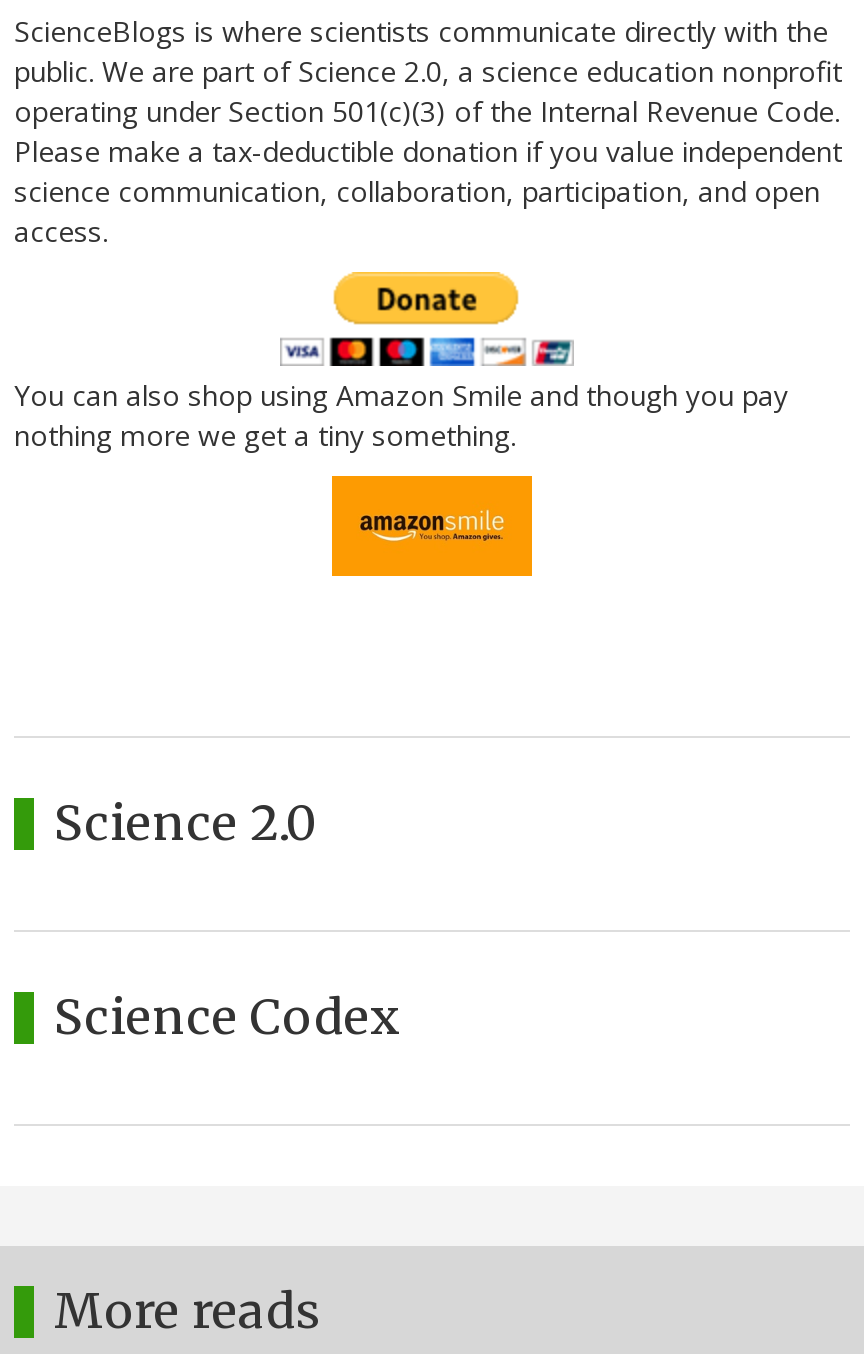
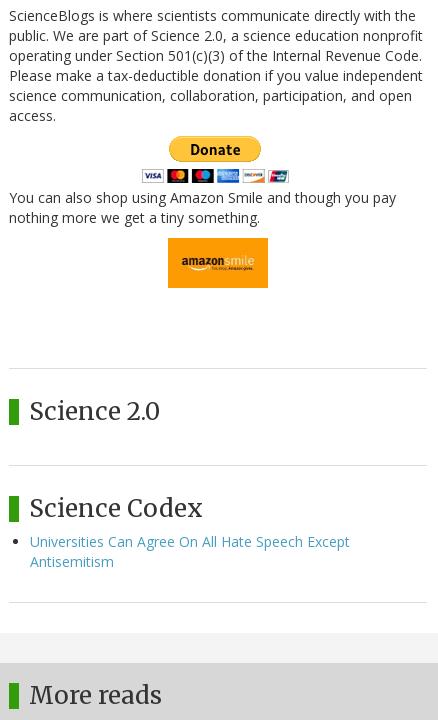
none -> [30,532,350,571] Universities Can Agree On All Hate Speech Except | Antisemitism

